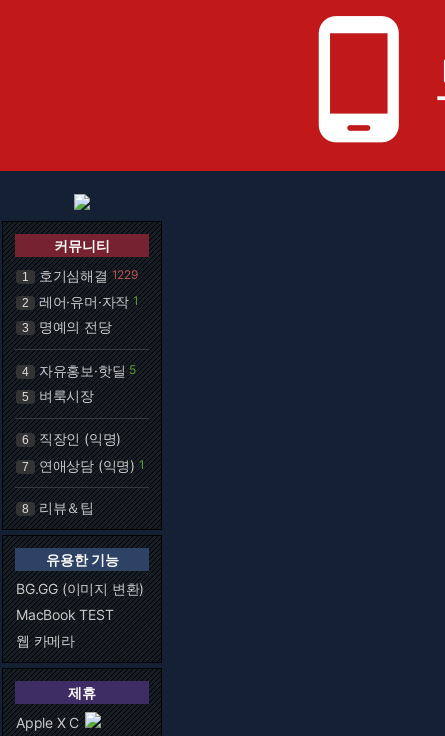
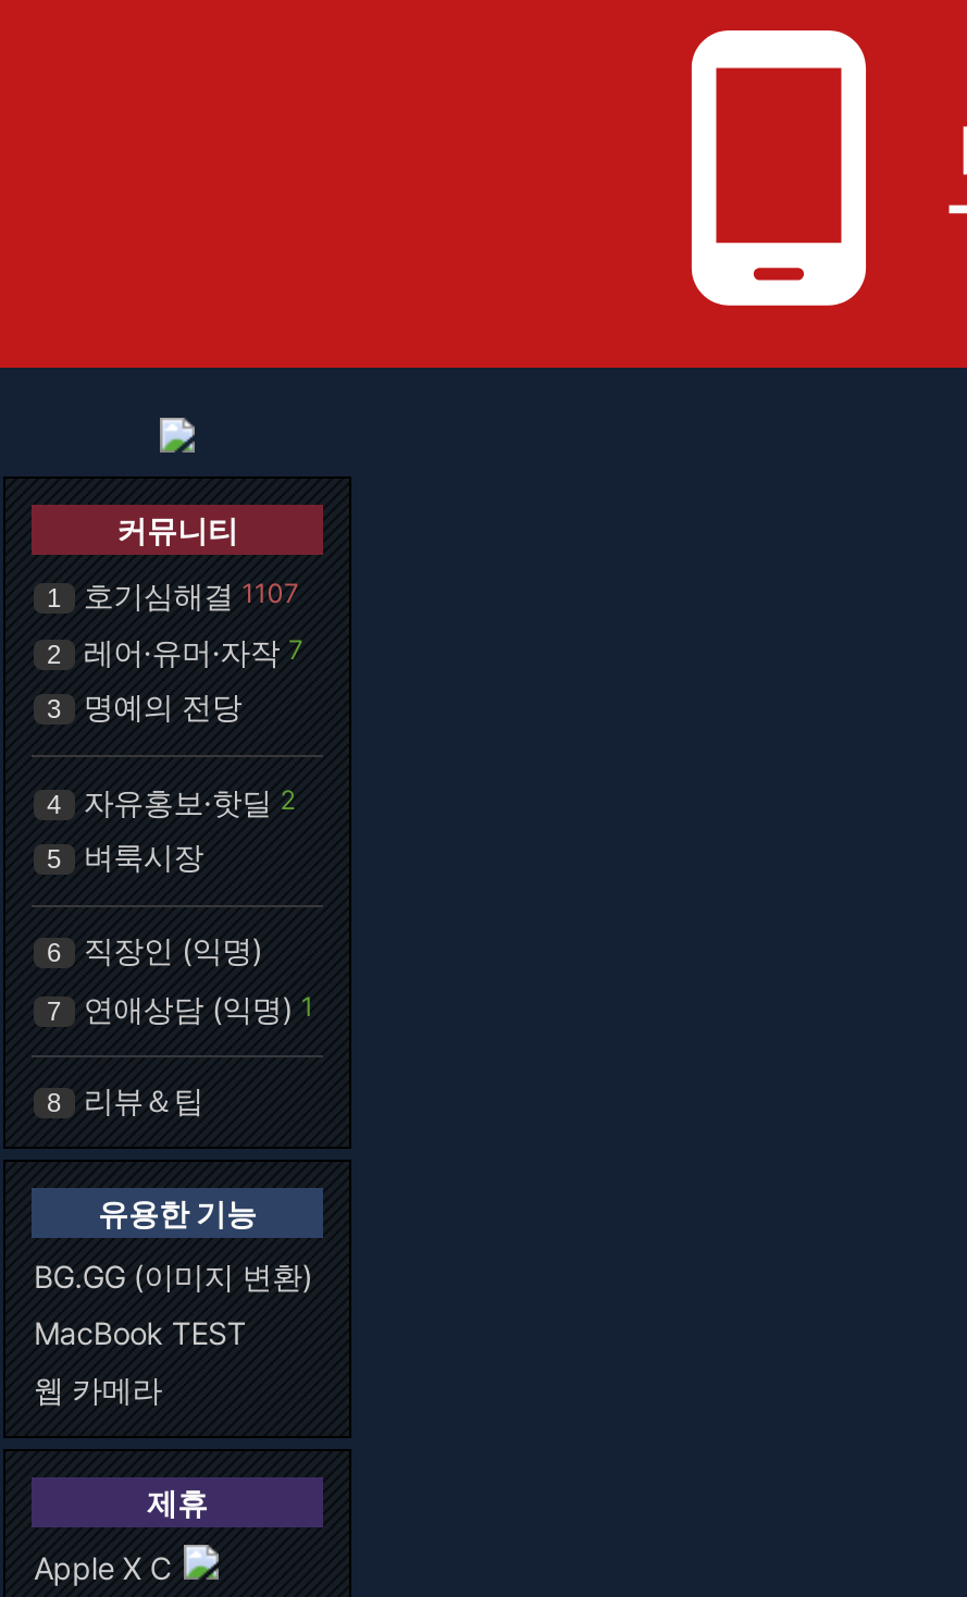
[22,267,138,284] 1 호기심해결 1229 -> [47,576,299,613] 1 호기심해결 1107
[39,293,139,310] 레어·유머·자작 1 -> [83,633,303,670] 레어·유머·자작 7
[39,362,136,379] 자유홍보·핫딜 5 -> [83,783,295,820] 자유홍보·핫딜 2

